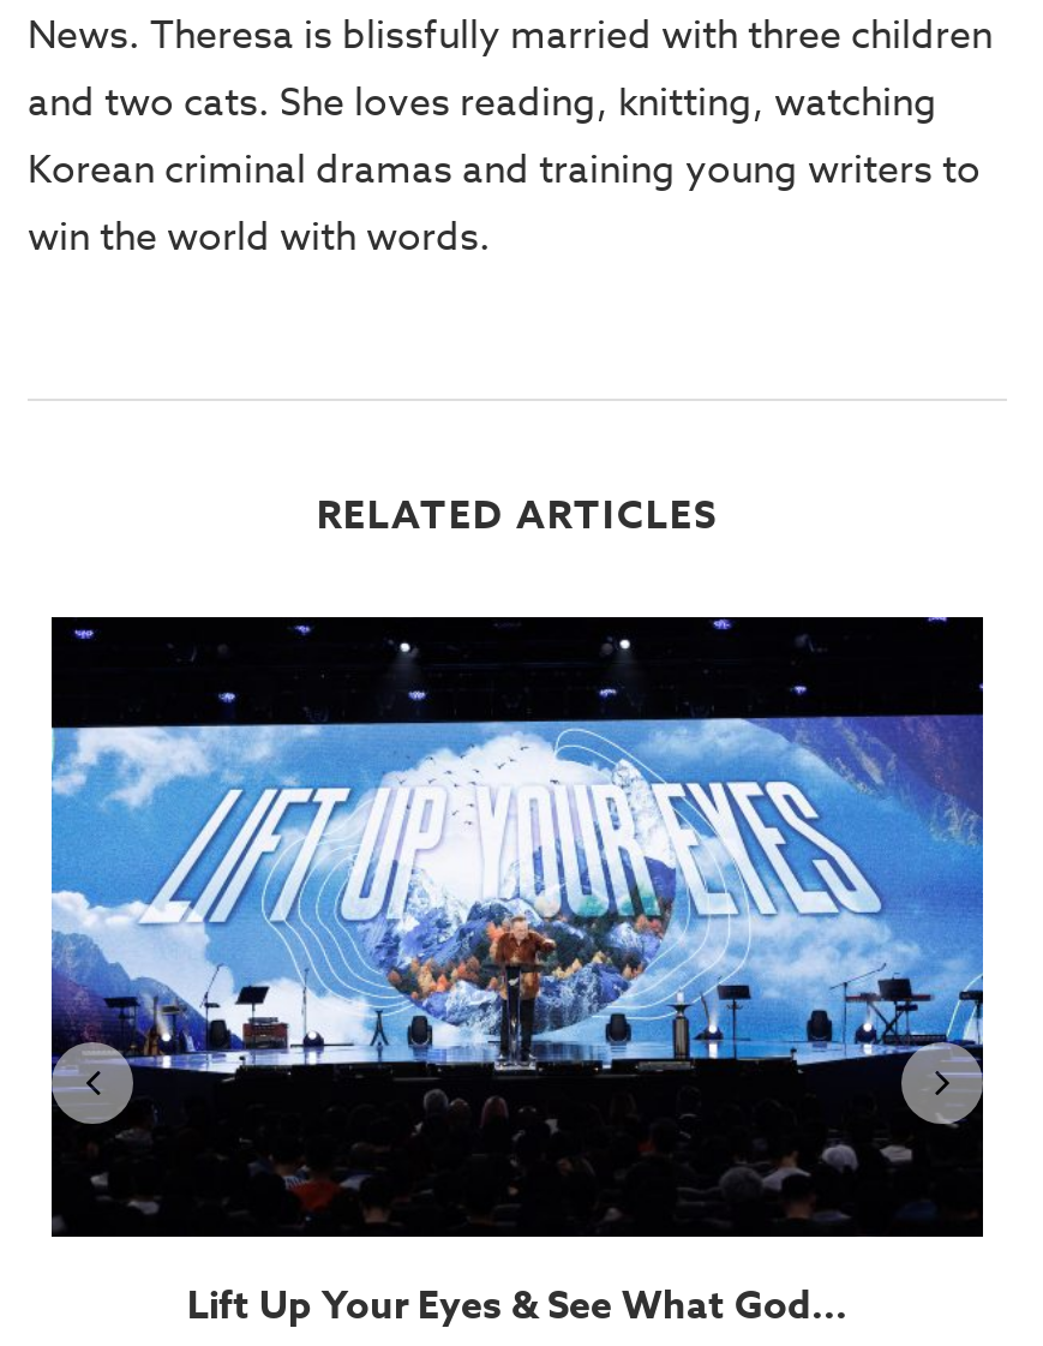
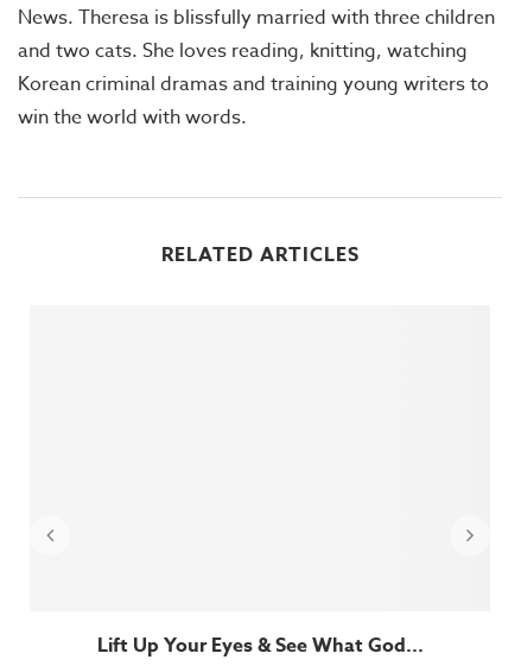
[49,615,985,1239] [image] -> none

